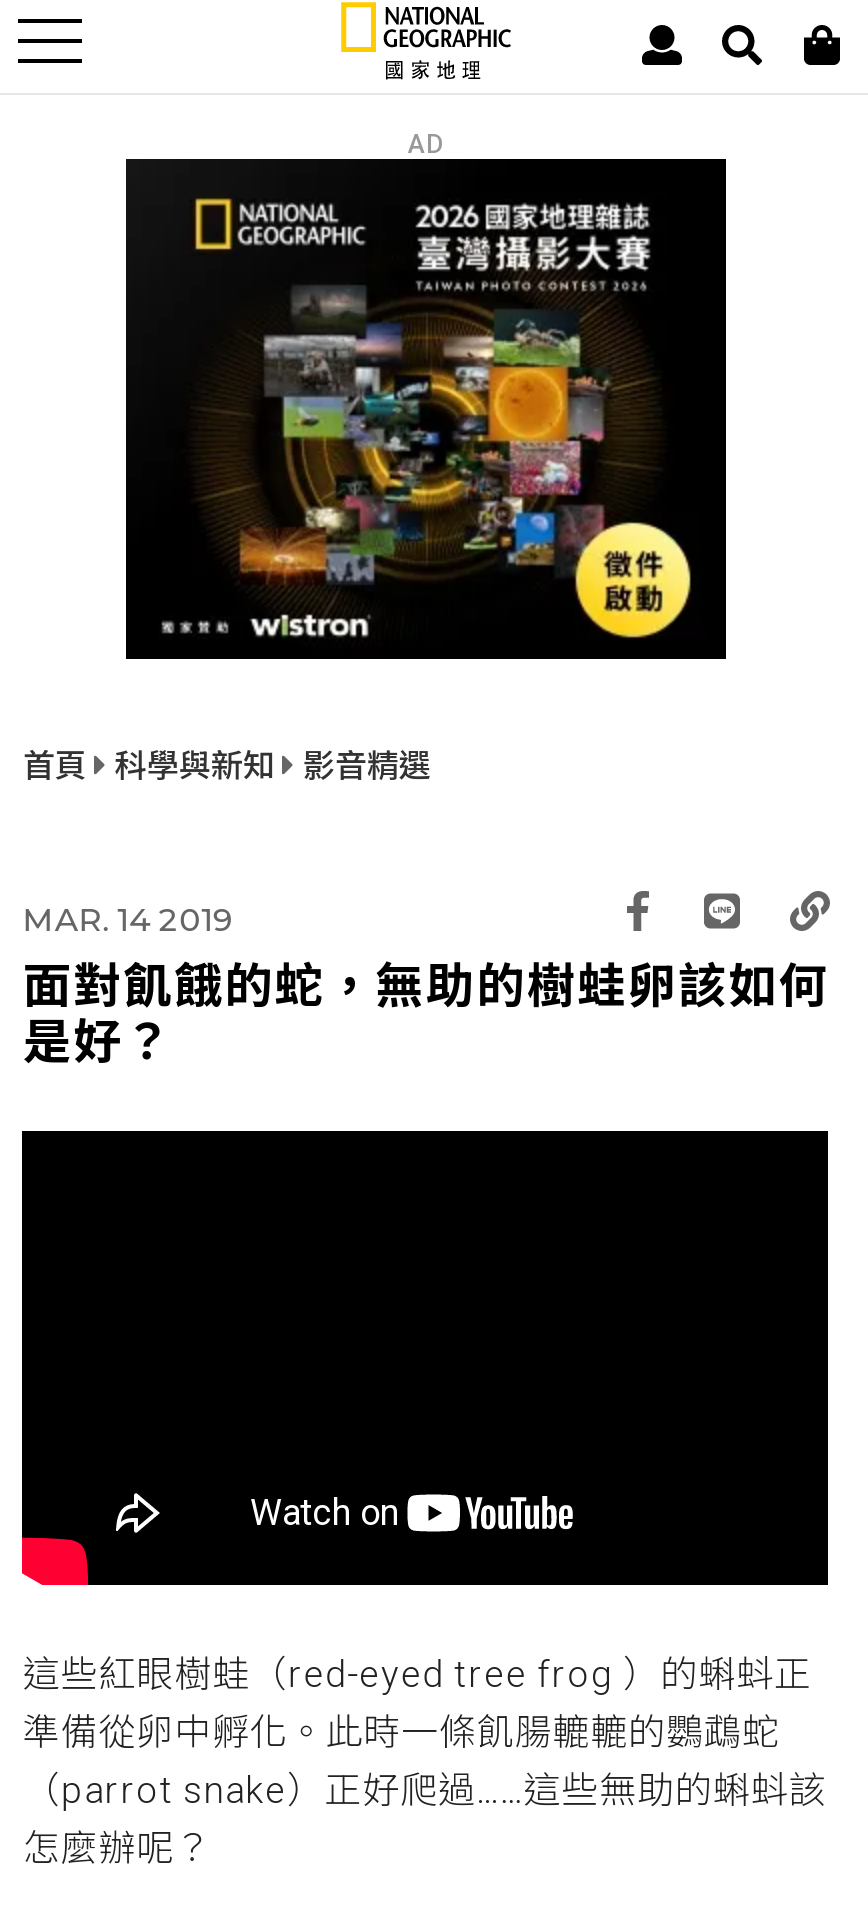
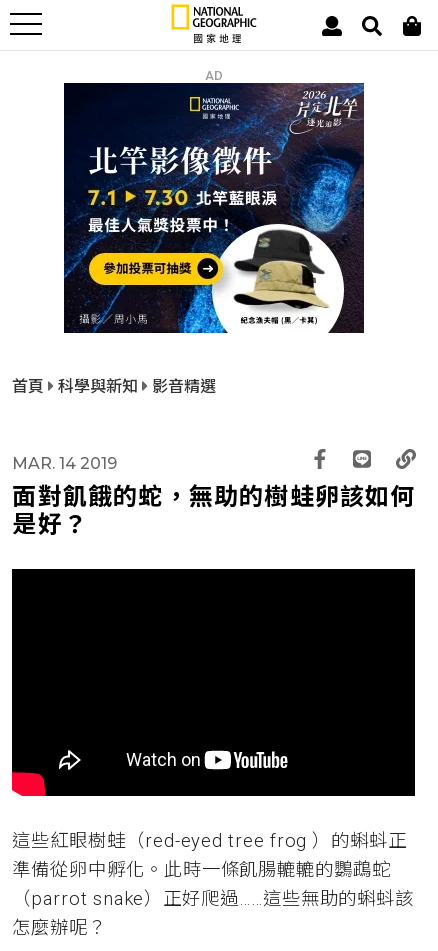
[126,157,728,661] [image] -> [63,82,365,334] [image]

